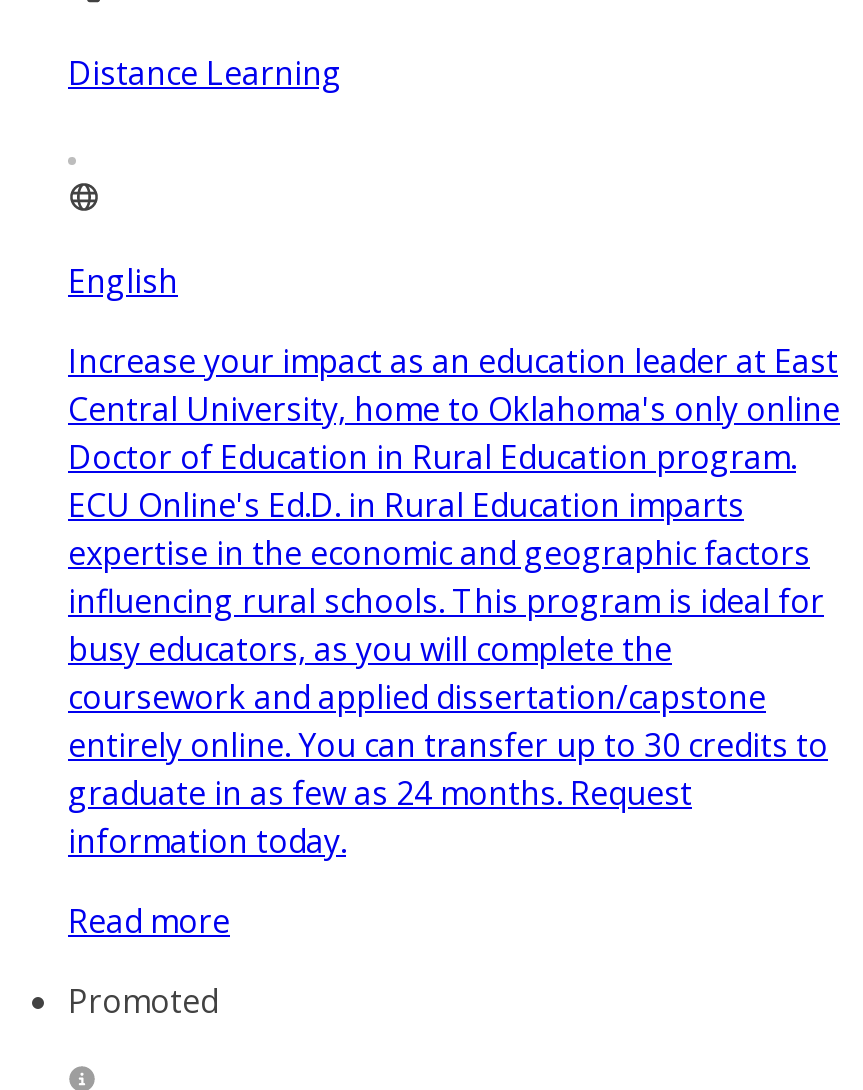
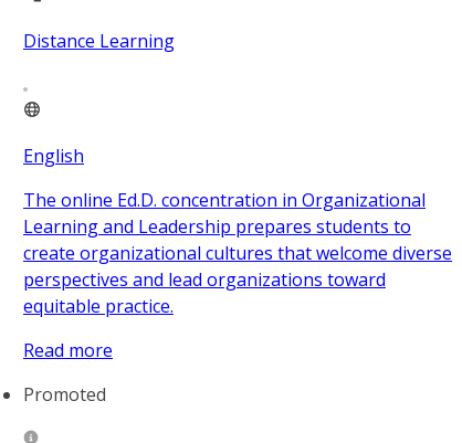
[68,339,840,863] Increase your impact as an education leader at East | Central University, home to Oklahoma's only online | Doctor of Education in Rural Education program. | ECU Online's Ed.D. in Rural Education imparts | expertise in the economic and geographic factors | influencing rural schools. This program is ideal for | busy educators, as you will complete the | coursework and applied dissertation/capstone | entirely online. You can transfer up to 30 credits to | graduate in as few as 24 months. Request | information today. -> [23,187,452,318] The online Ed.D. concentration in Organizational | Learning and Leadership prepares students to | create organizational cultures that welcome diverse | perspectives and lead organizations toward | equitable practice.

